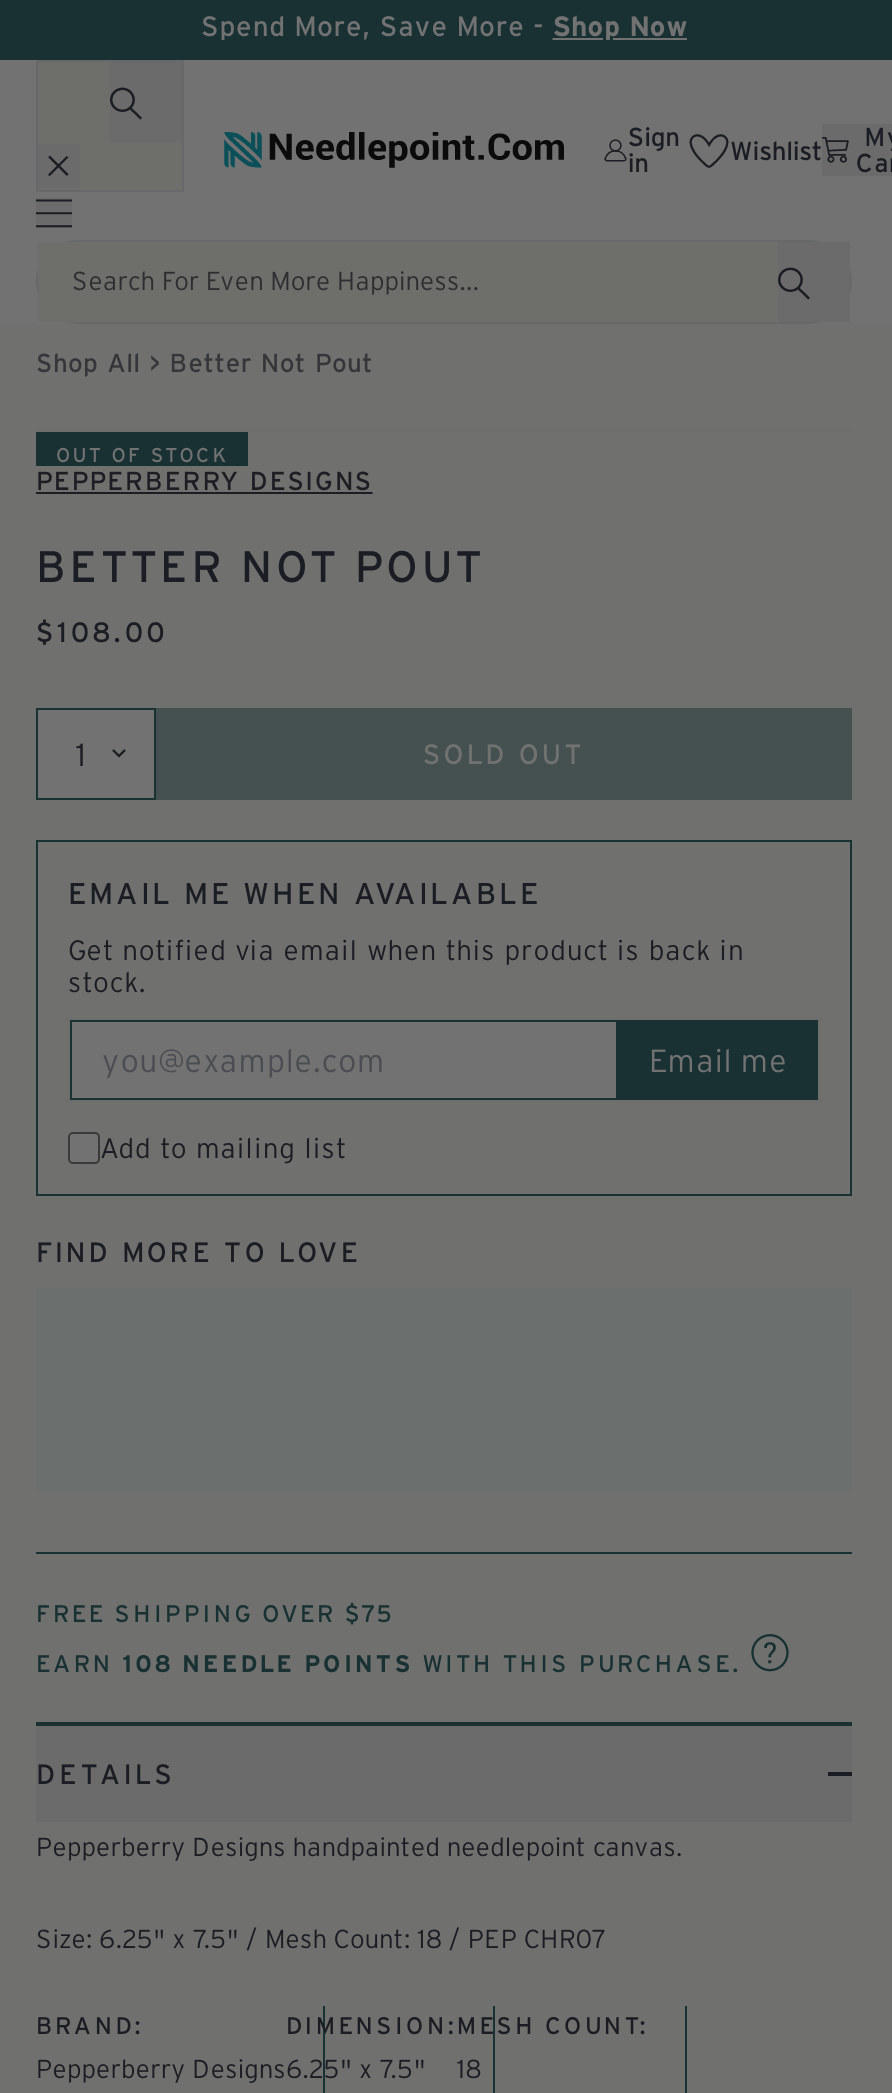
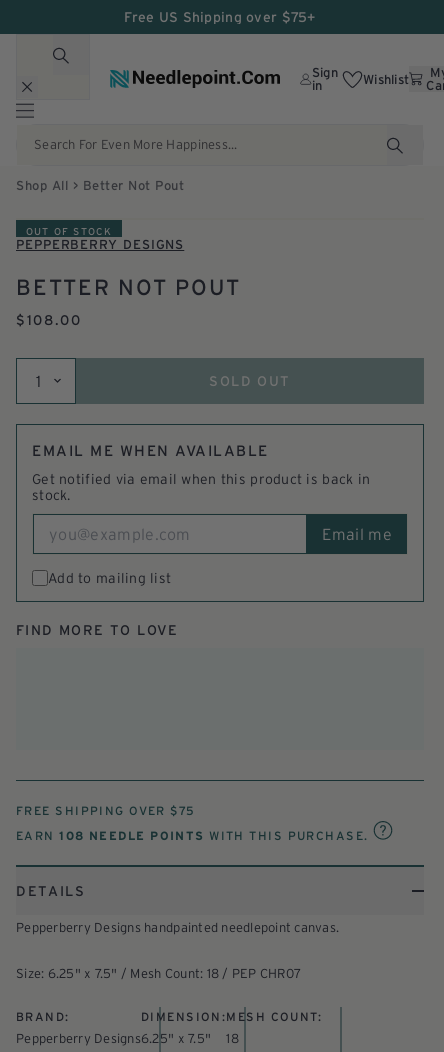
[201,10,687,42] Spend More, Save More - Shop Now -> [124,9,316,25] Free US Shipping over $75+

